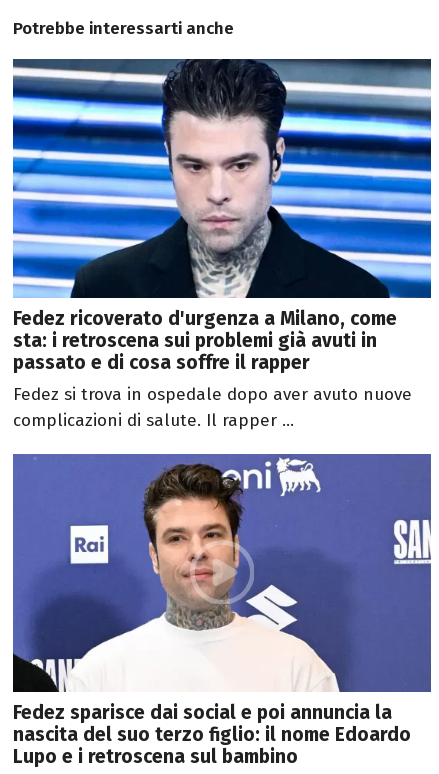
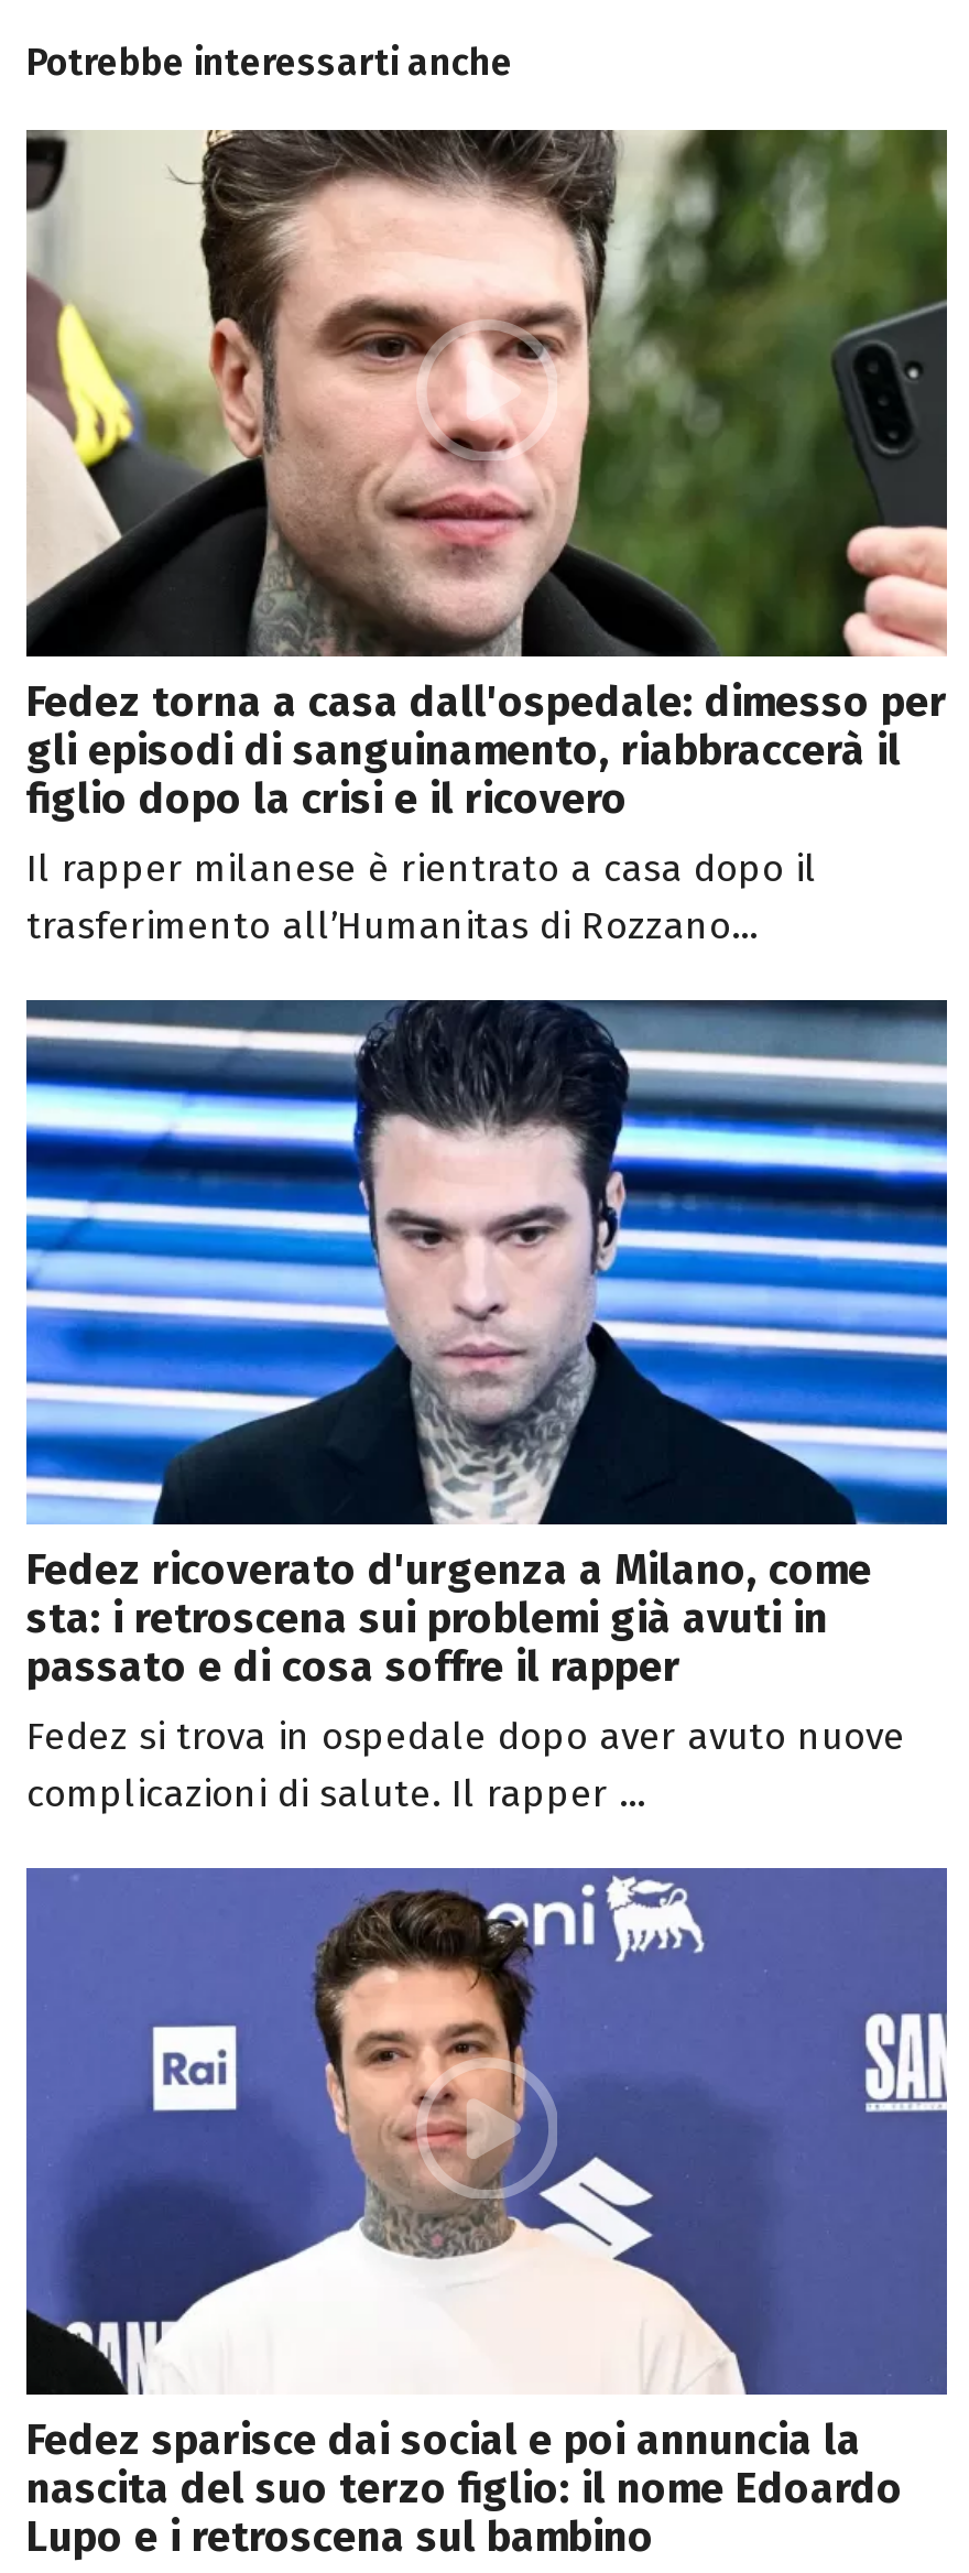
none -> [24,128,949,949] [image] | Fedez torna a casa dall'ospedale: dimesso per | gli episodi di sanguinamento, riabbraccerà il | figlio dopo la crisi e il ricovero | Il rapper milanese è rientrato a casa dopo il | trasferimento all’Humanitas di Rozzano...

